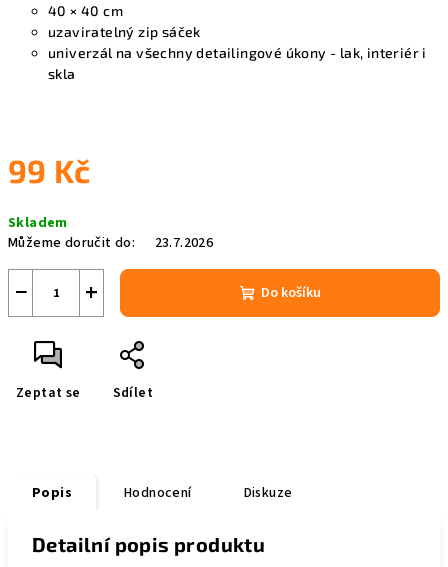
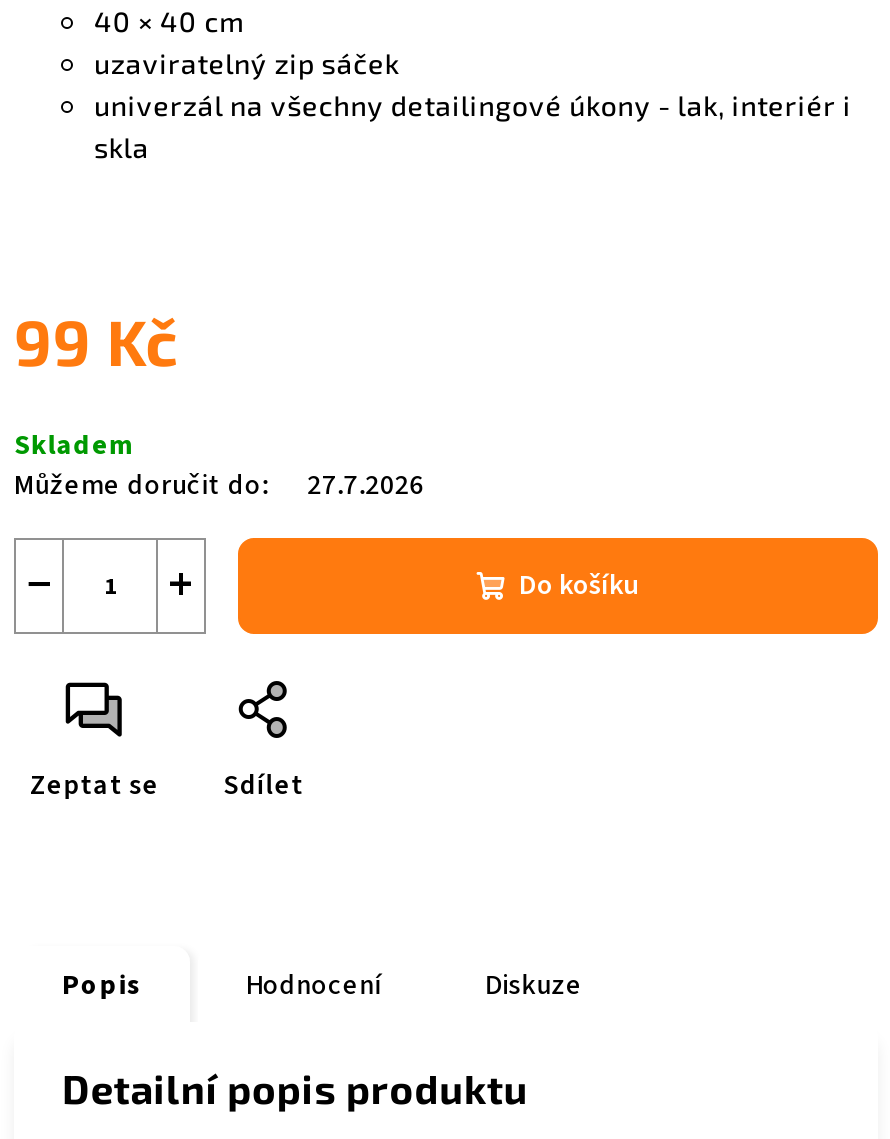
[8,233,213,253] Můžeme doručit do: 23.7.2026 -> [14,466,424,506] Můžeme doručit do: 27.7.2026

